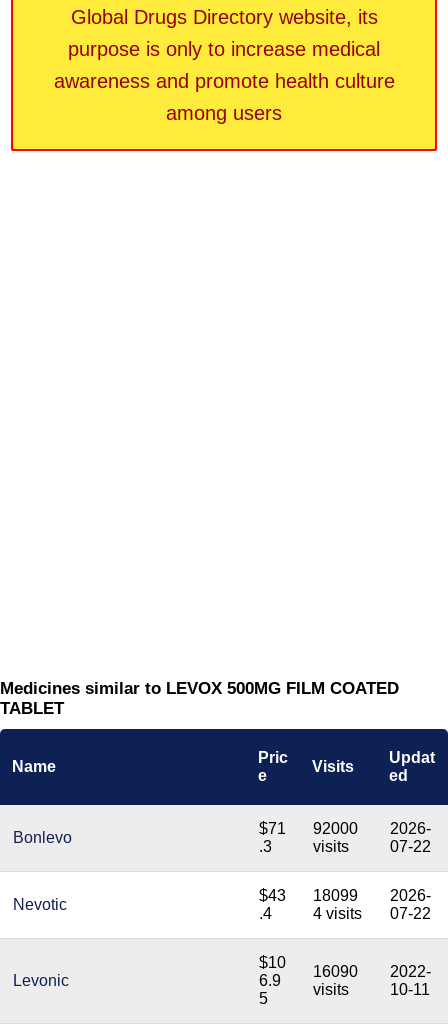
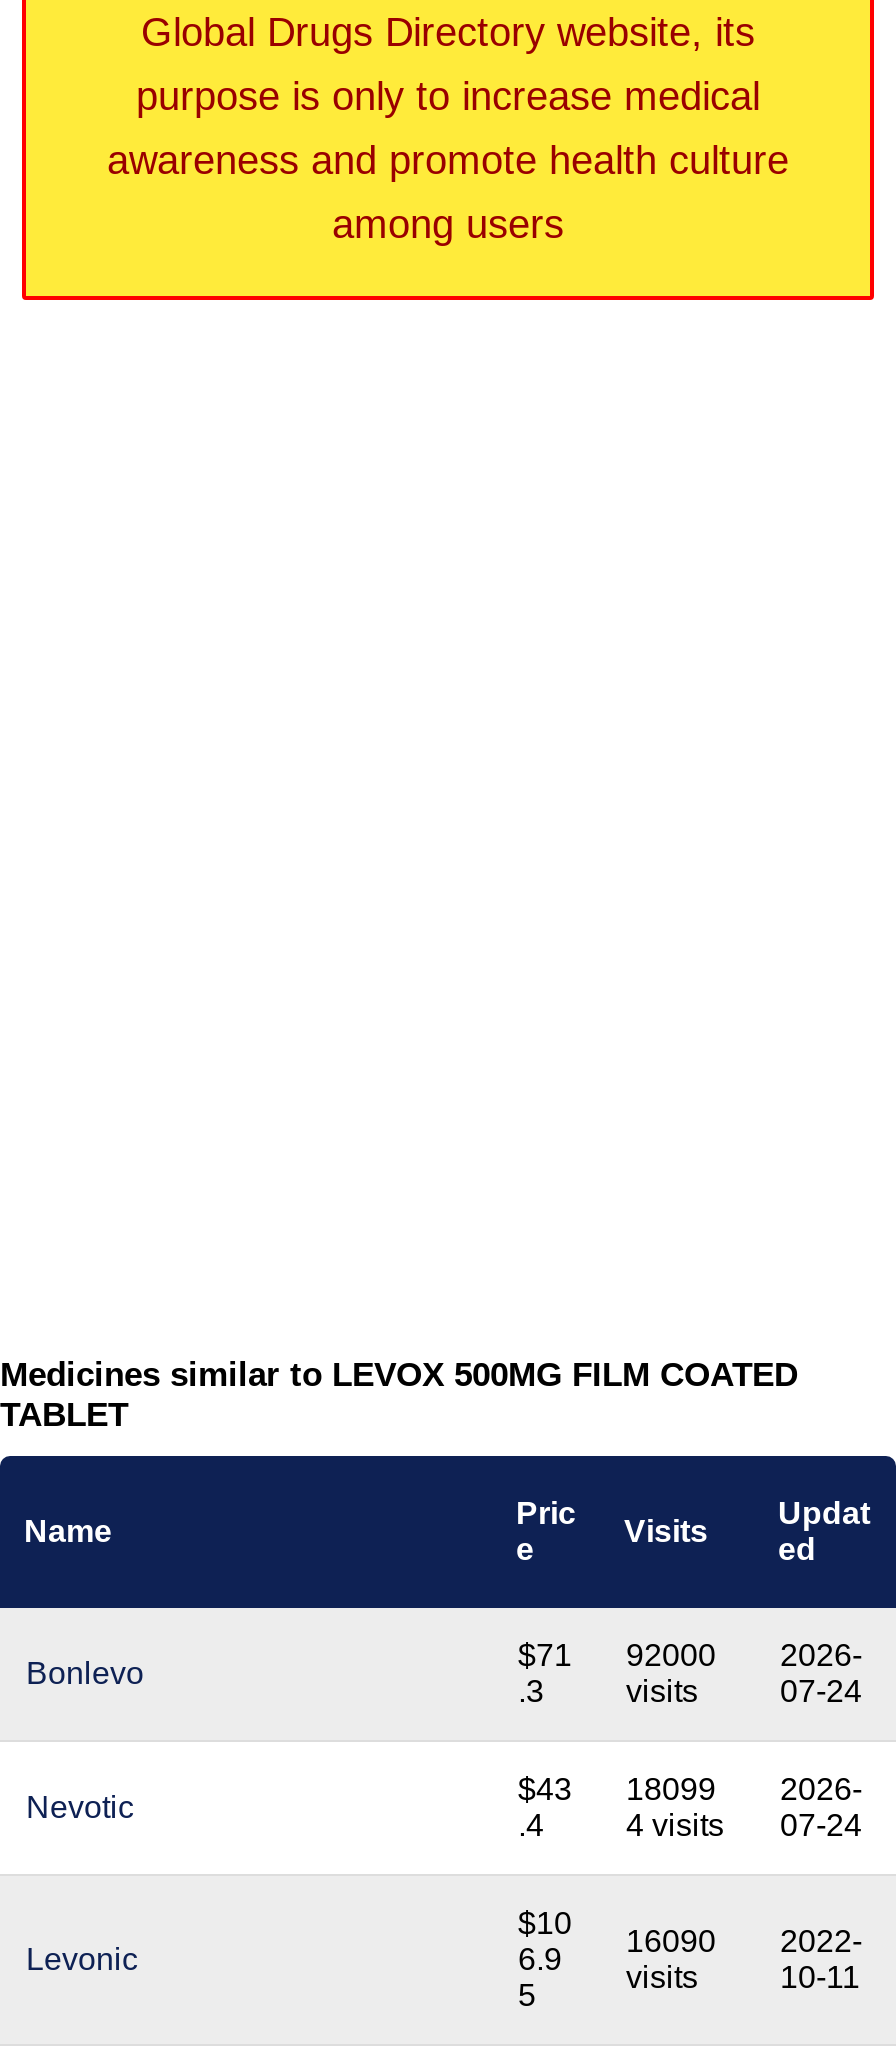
[390,838,431,855] 07-22 -> [780,1674,862,1708] 07-24
[313,905,431,922] 4 visits 07-22 -> [626,1808,862,1842] 4 visits 07-24

